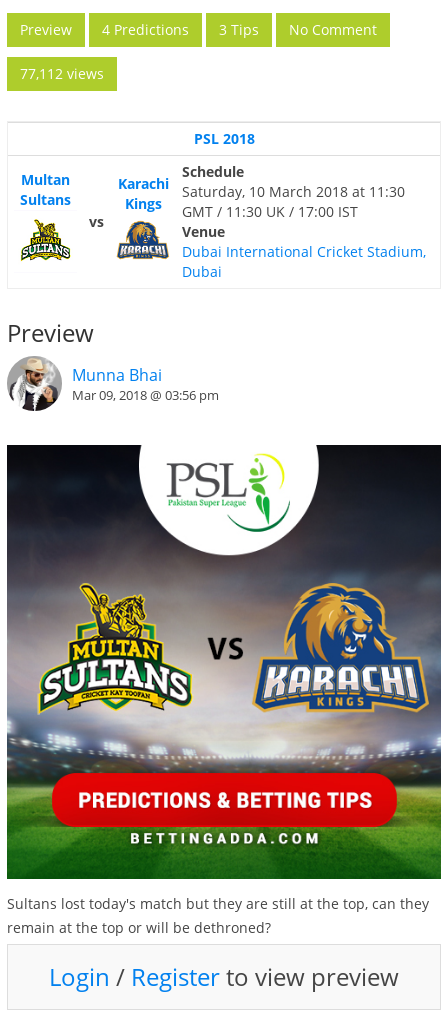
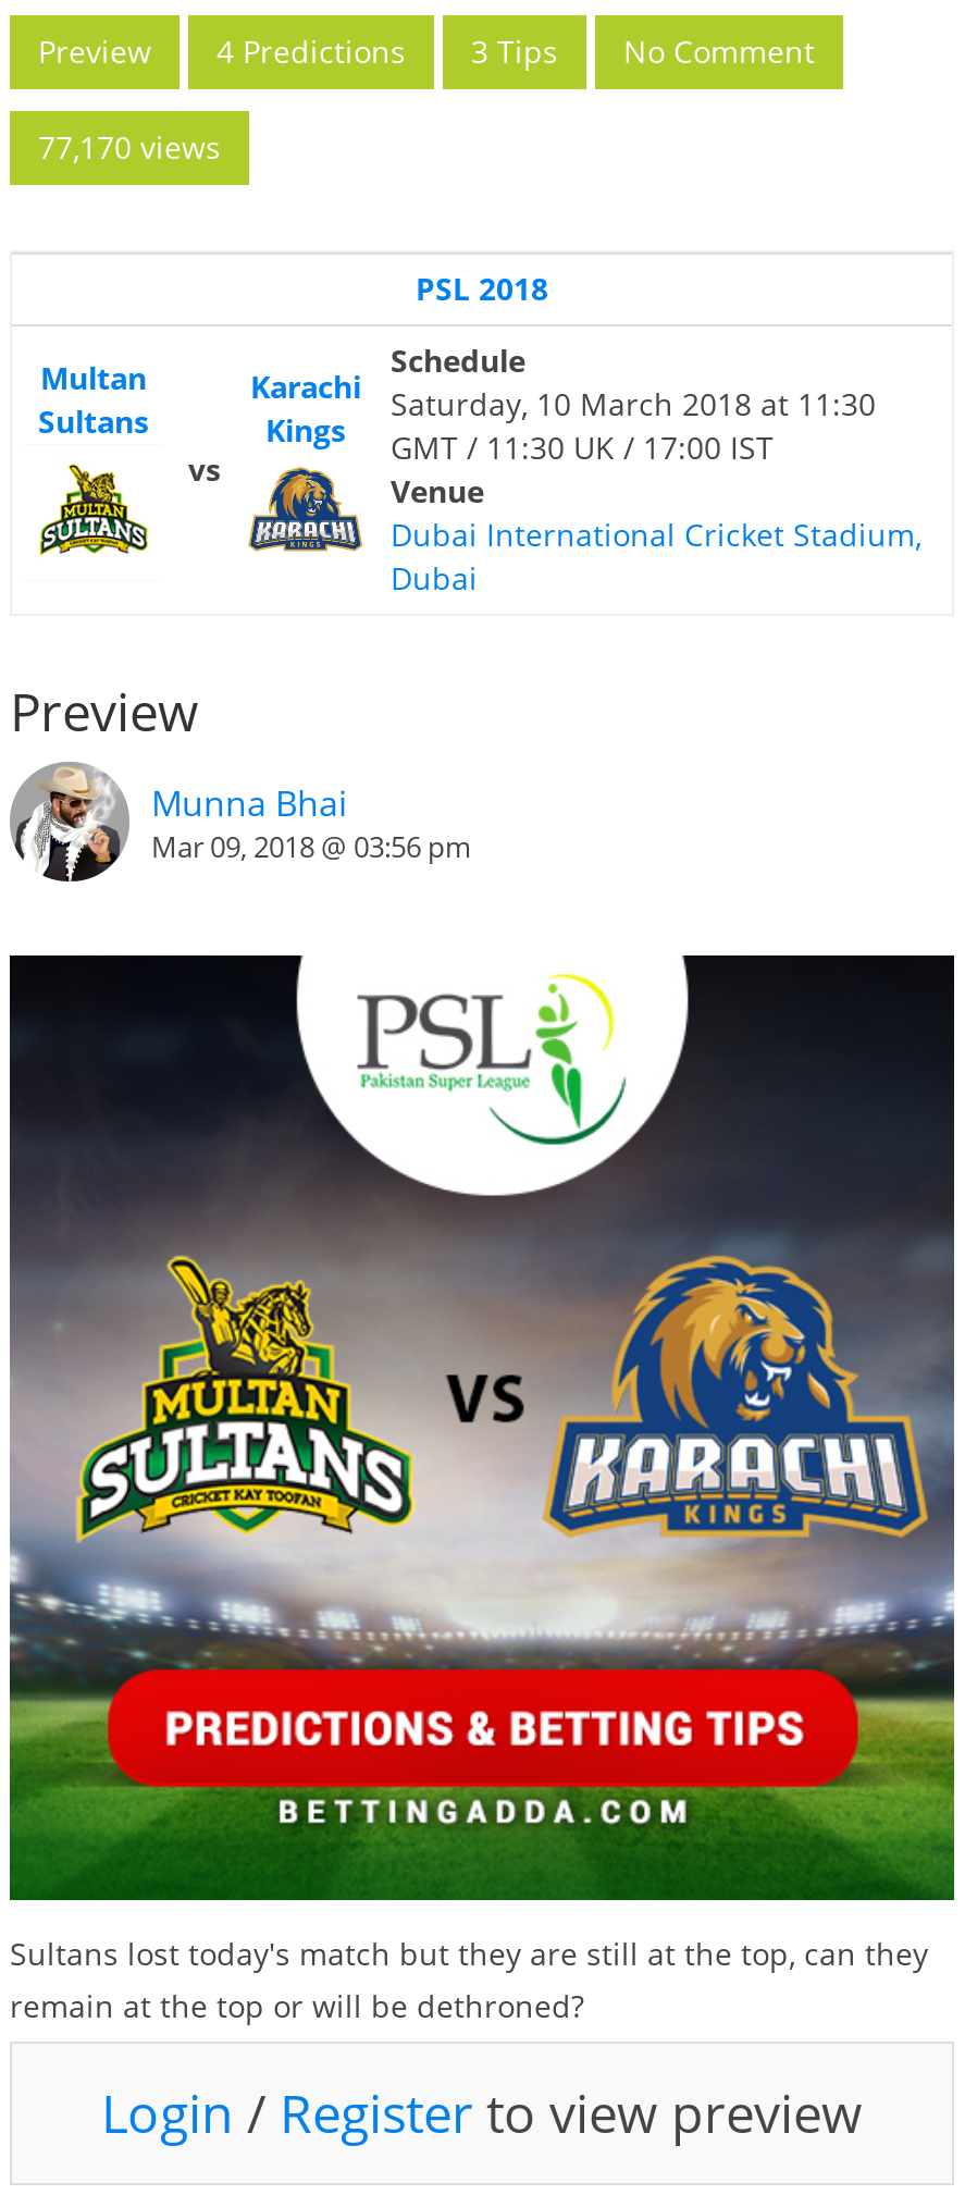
[20,64,104,83] 77,112 views -> [38,126,221,168] 77,170 views

